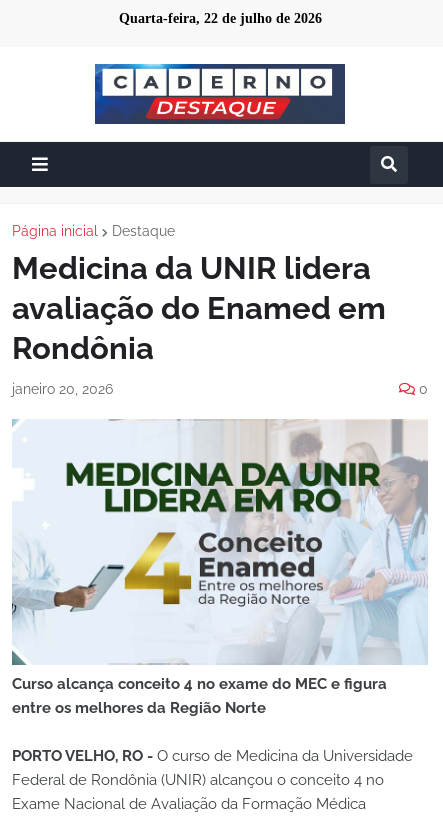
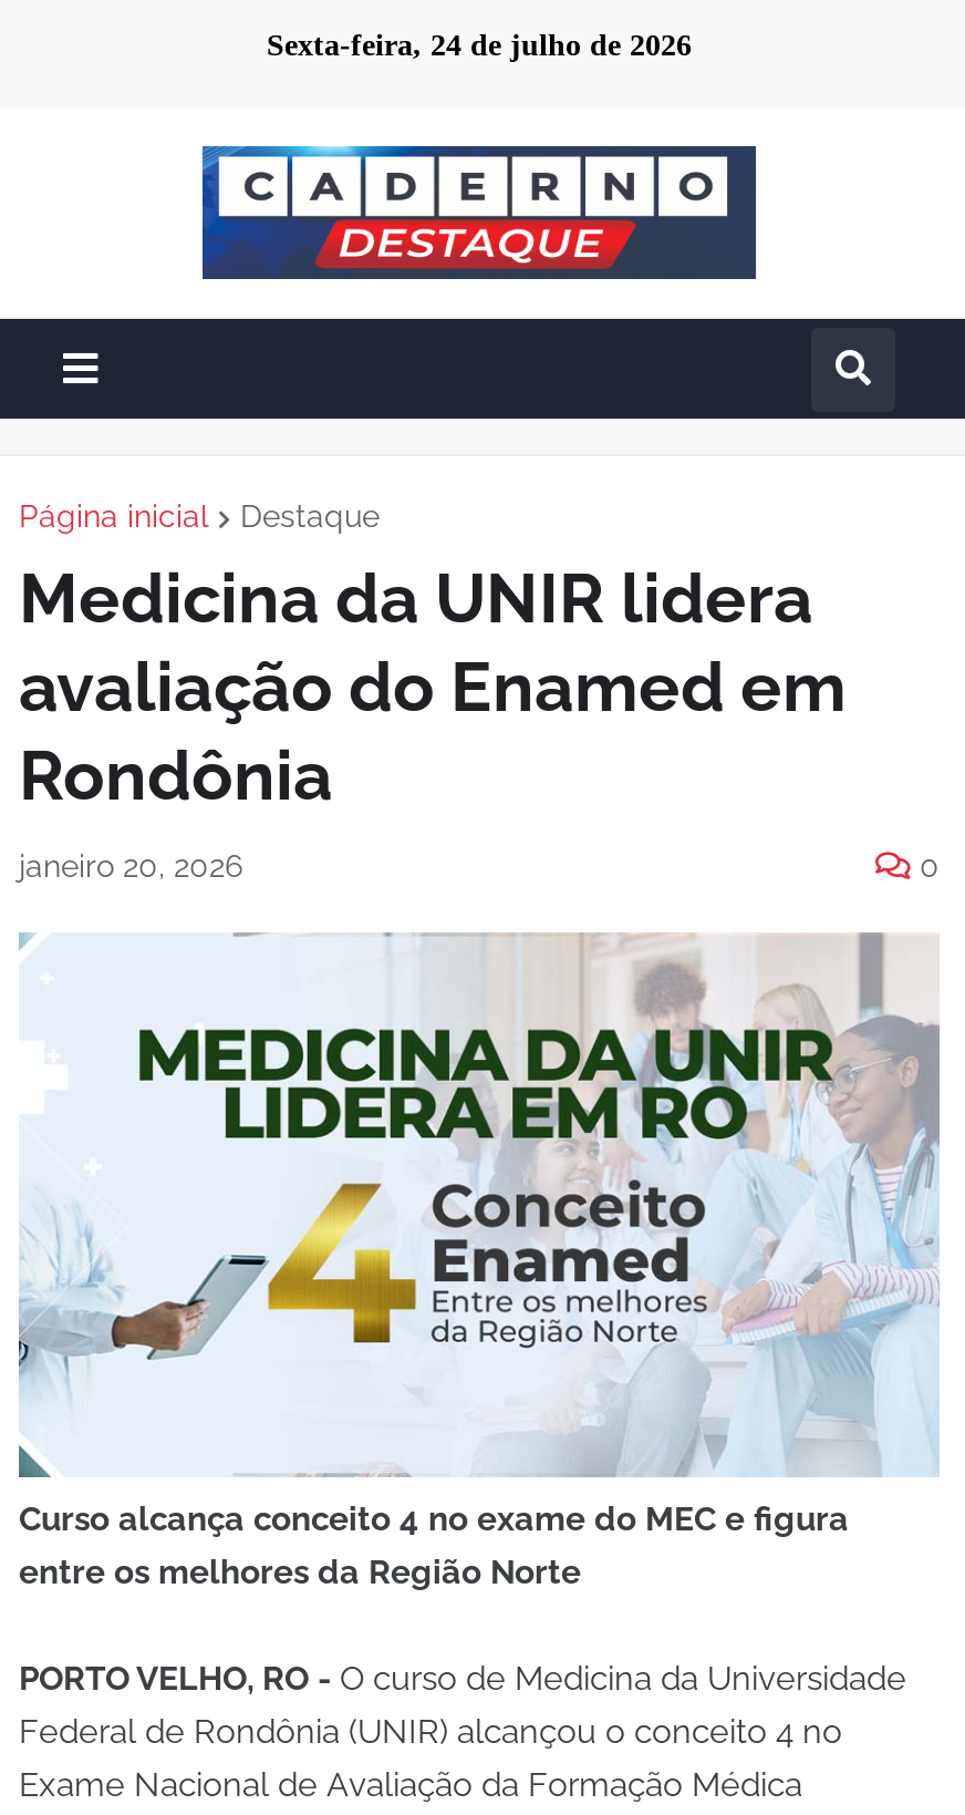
[118,11,321,26] Quarta-feira, 22 de julho de 2026 -> [267,29,692,62] Sexta-feira, 24 de julho de 2026

